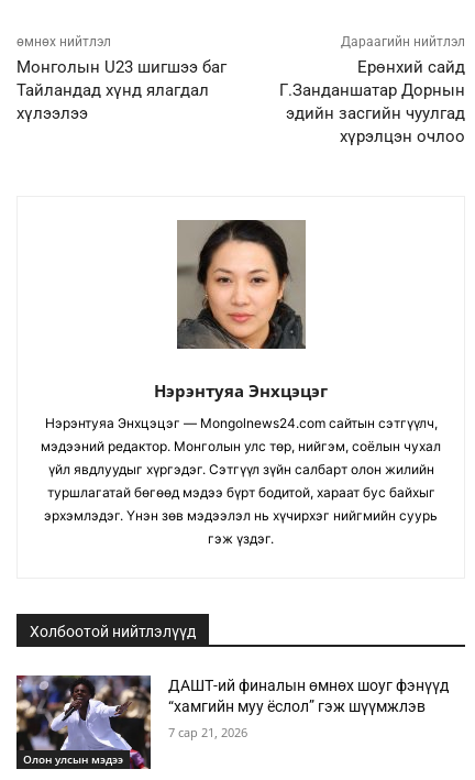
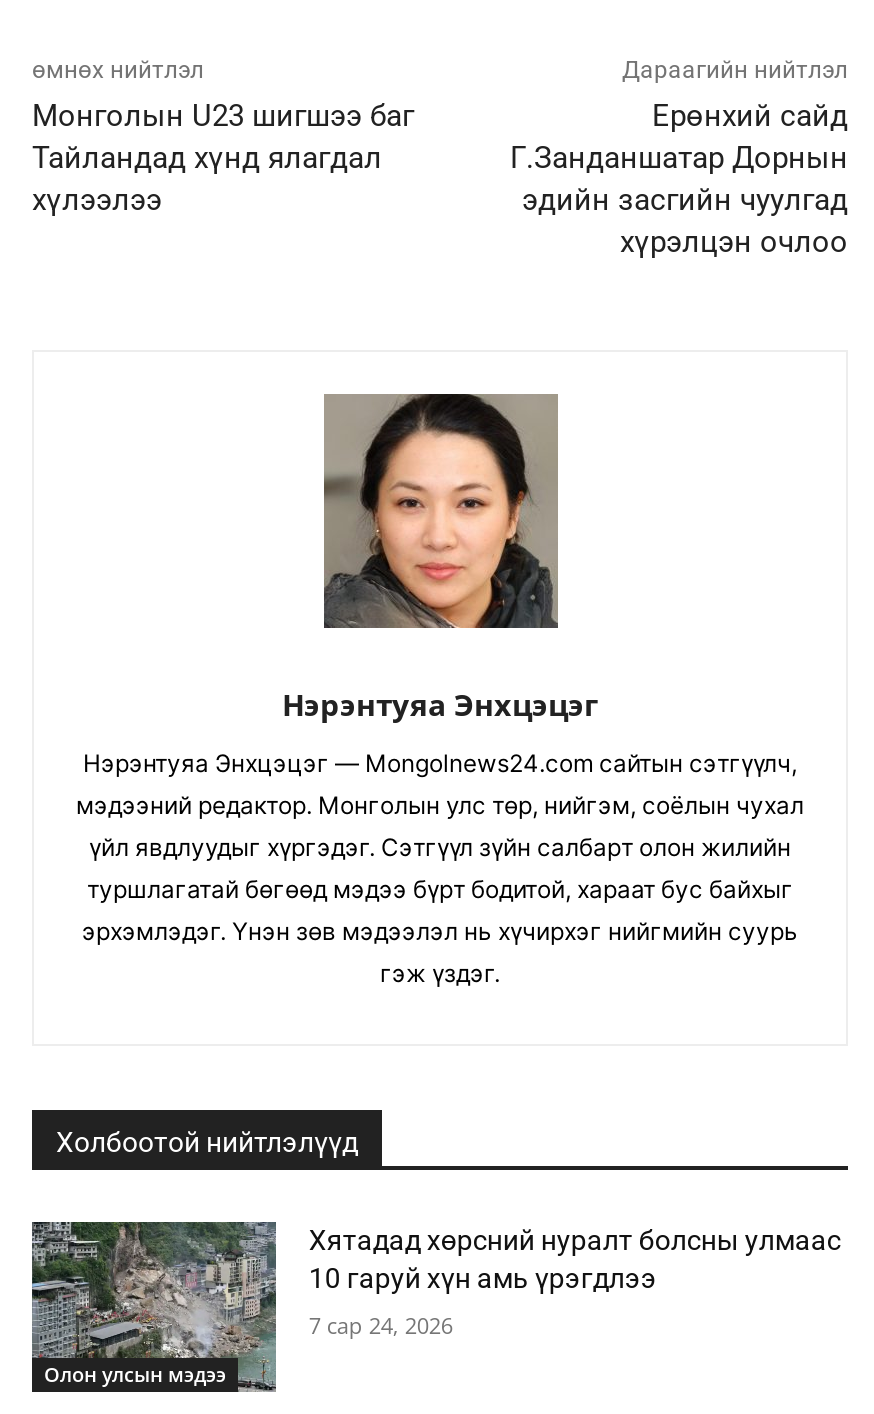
[15,675,449,769] [image] | ДАШТ-ий финалын өмнөх шоуг фэнүүд | “хамгийн муу ёслол” гэж шүүмжлэв -> [30,1222,841,1392] [image] | Хятадад хөрсний нуралт болсны улмаас | 10 гаруй хүн амь үрэгдлээ
[169,723,248,740] 7 сар 21, 2026 -> [309,1309,453,1339] 7 сар 24, 2026

